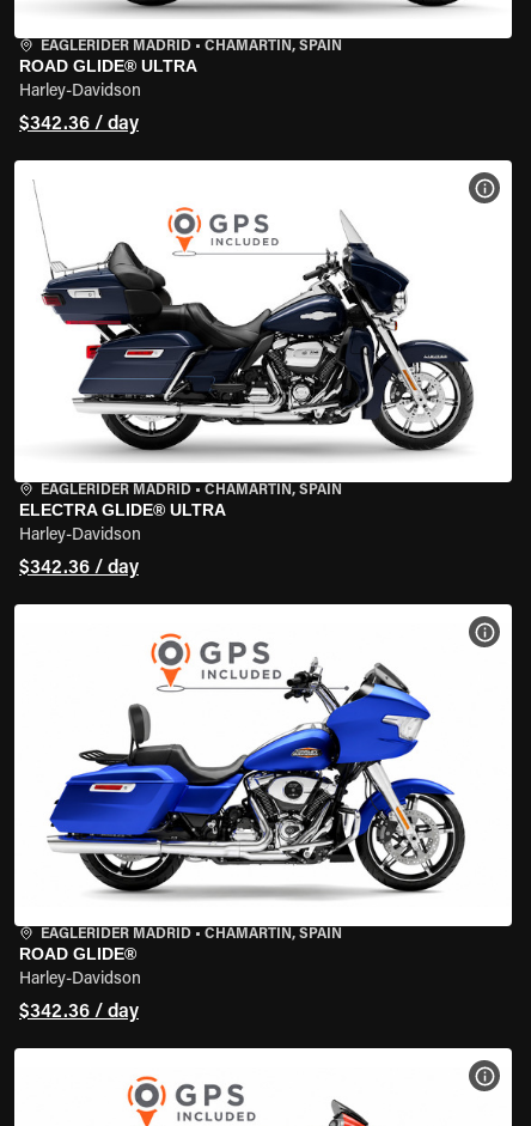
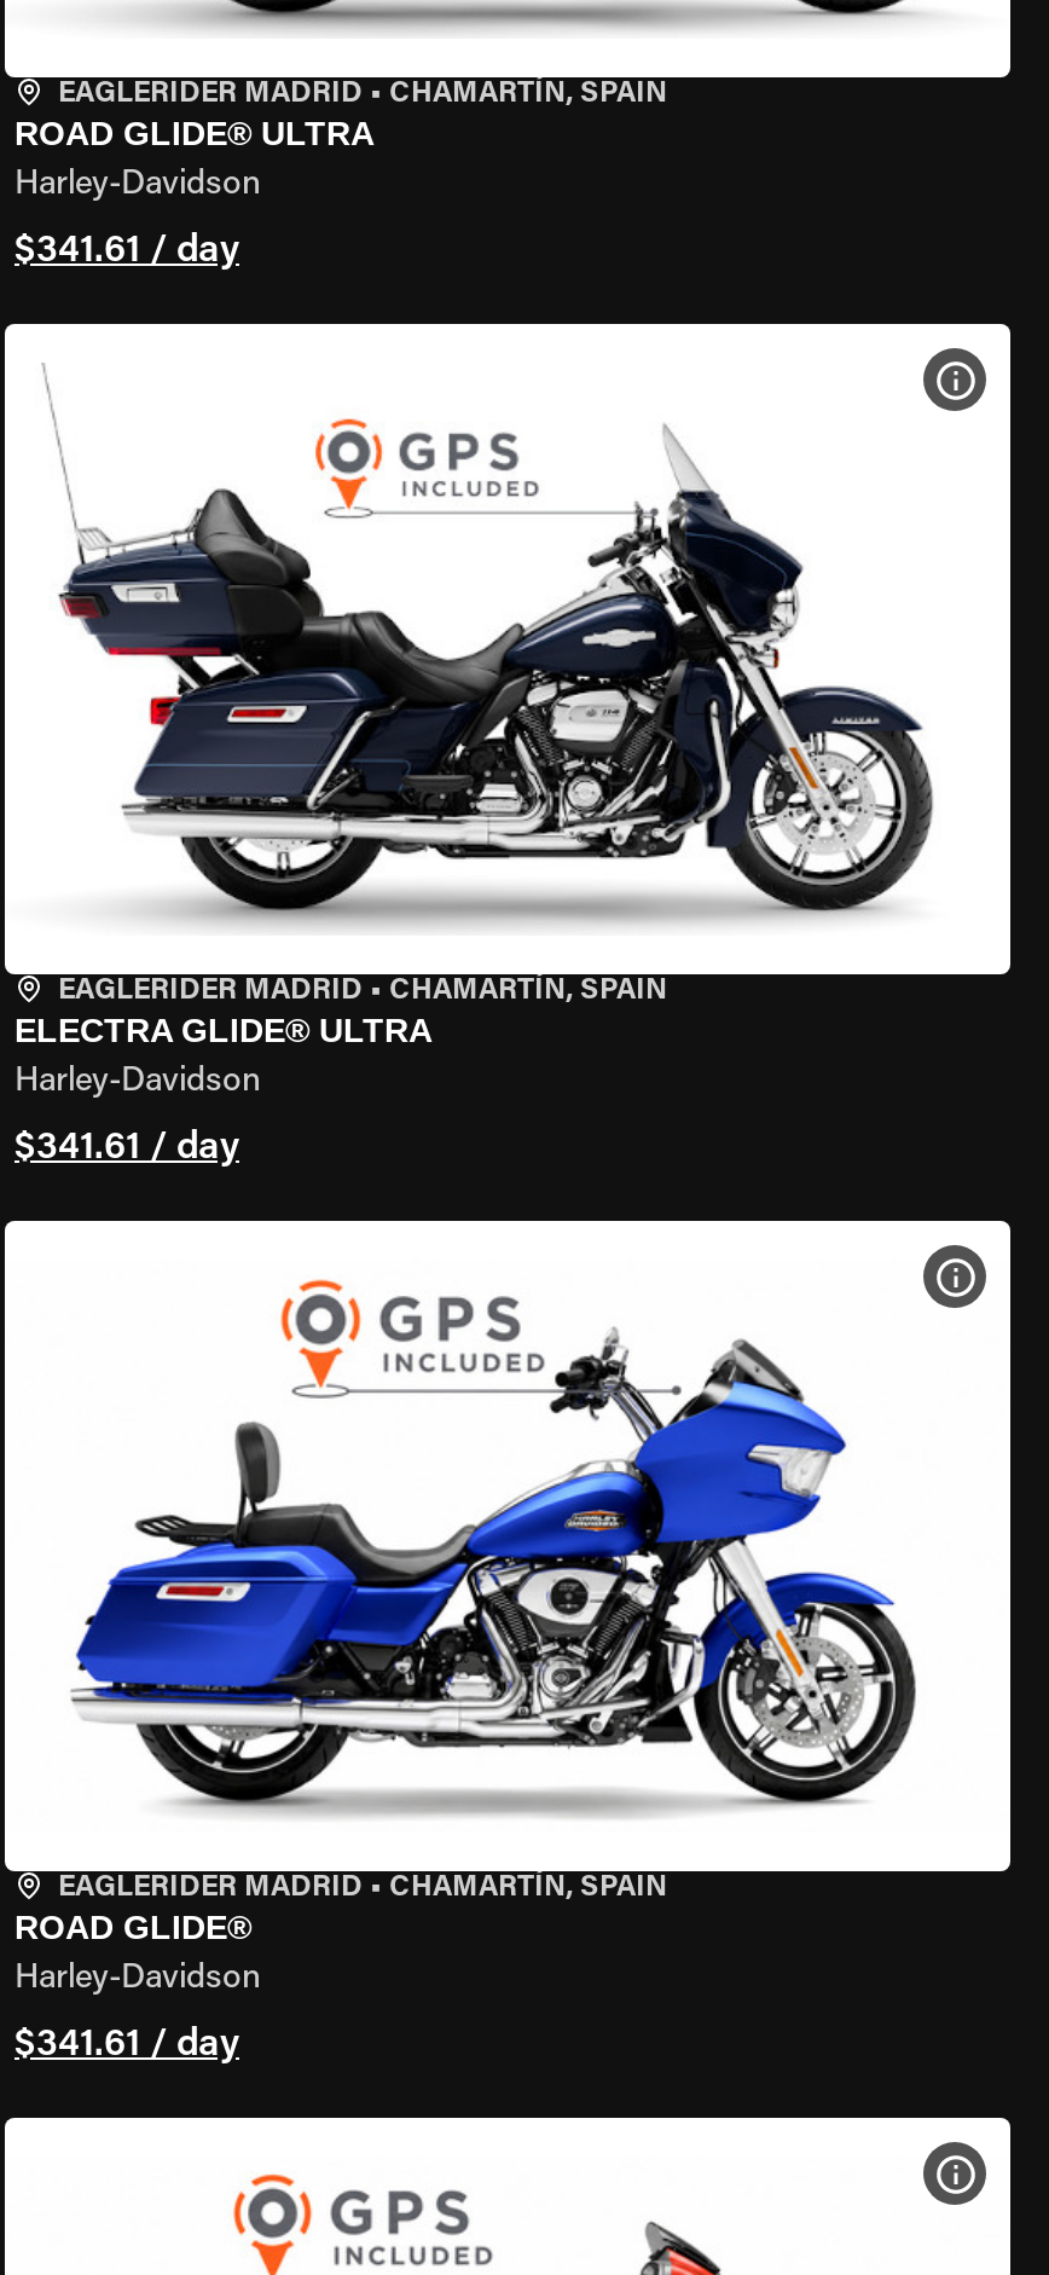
[19,115,139,134] $342.36 / day -> [15,232,239,271] $341.61 / day
[19,559,139,578] $342.36 / day -> [15,1129,239,1168] $341.61 / day
[19,1003,139,1022] $342.36 / day -> [15,2026,239,2065] $341.61 / day

